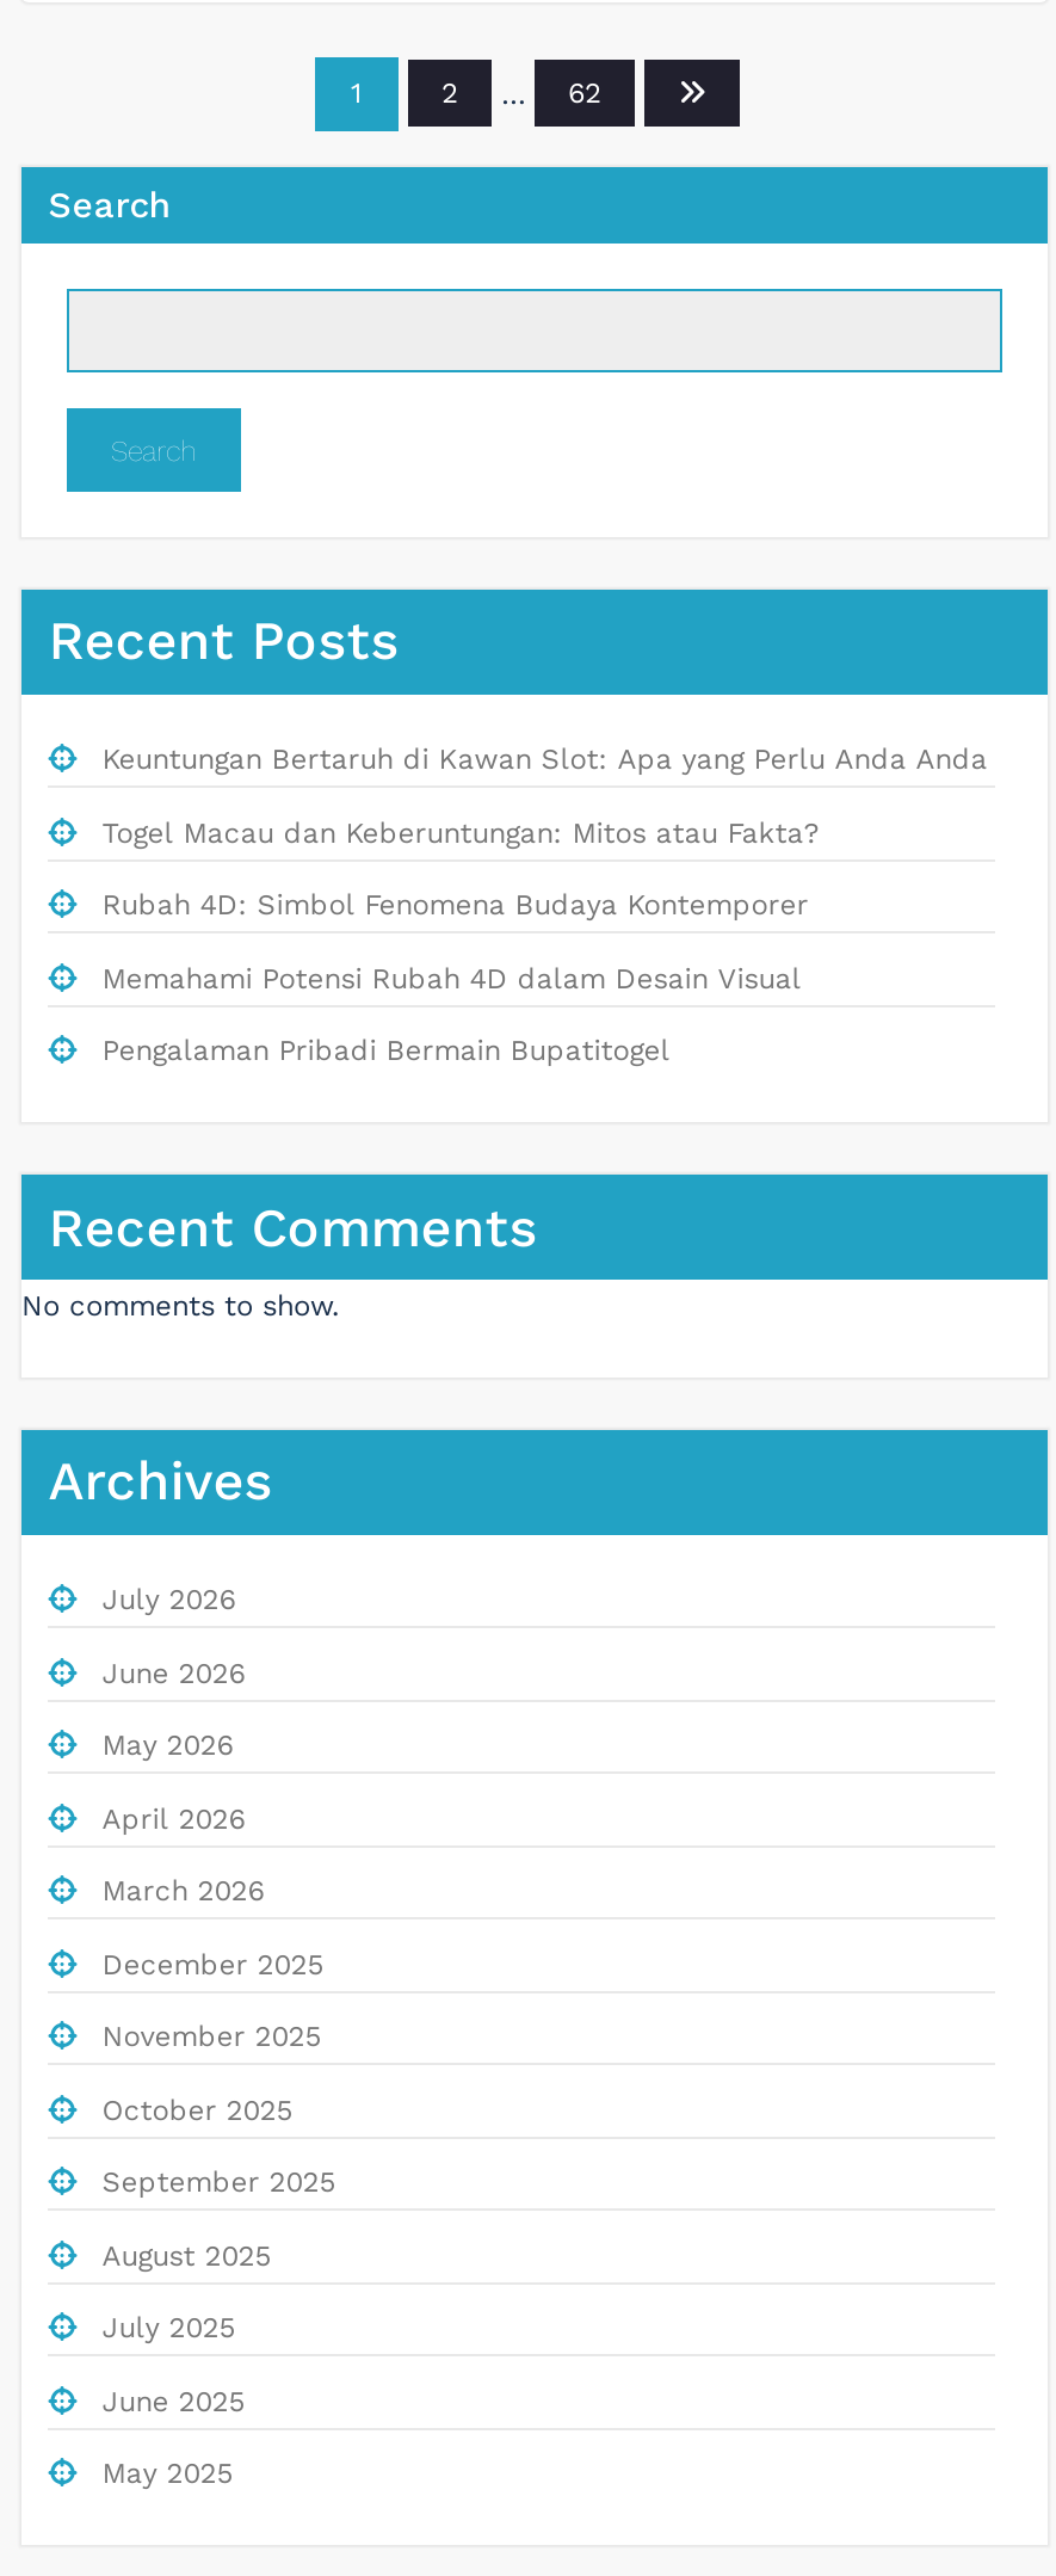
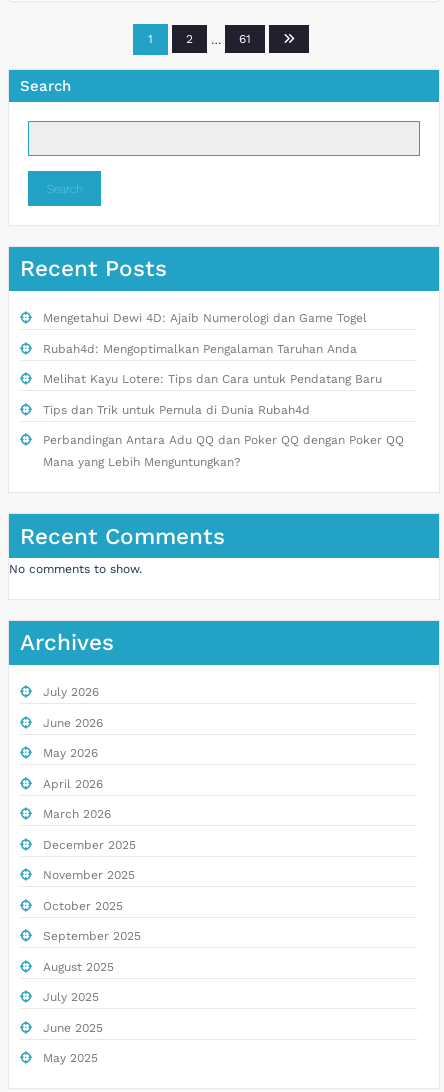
[568,76,601,110] 62 -> [239,32,251,46] 61
[102,743,988,1068] Keuntungan Bertaruh di Kawan Slot: Apa yang Perlu Anda Anda | Togel Macau dan Keberuntungan: Mitos atau Fakta? | Rubah 4D: Simbol Fenomena Budaya Kontemporer | Memahami Potensi Rubah 4D dalam Desain Visual | Pengalaman Pribadi Bermain Bupatitogel -> [43,311,404,469] Mengetahui Dewi 4D: Ajaib Numerologi dan Game Togel | Rubah4d: Mengoptimalkan Pengalaman Taruhan Anda | Melihat Kayu Lotere: Tips dan Cara untuk Pendatang Baru | Tips dan Trik untuk Pemula di Dunia Rubah4d | Perbandingan Antara Adu QQ dan Poker QQ dengan Poker QQ | Mana yang Lebih Menguntungkan?

